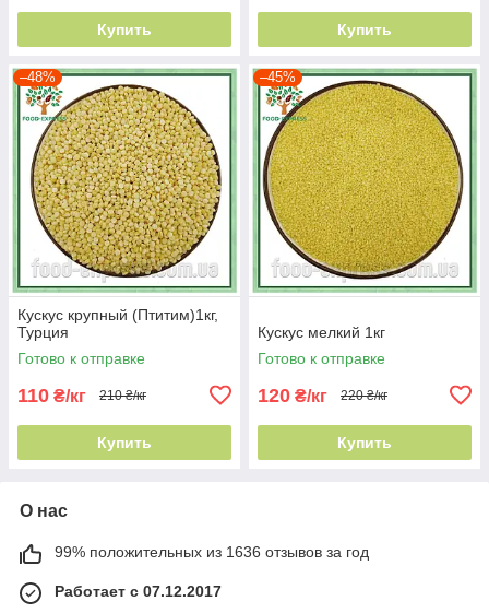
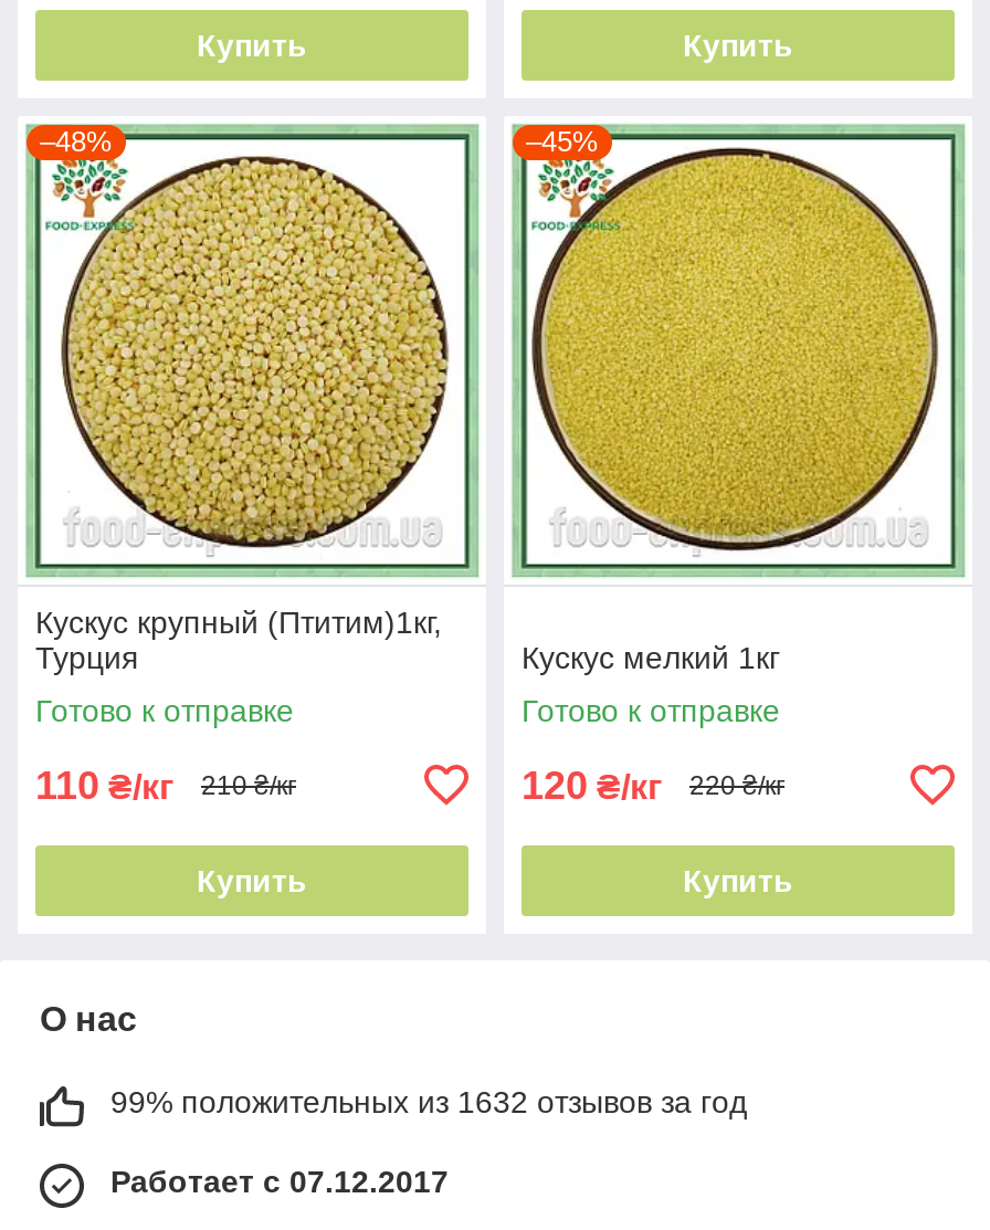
[55,543,369,560] 99% положительных из 1636 отзывов за год -> [110,1084,747,1119] 99% положительных из 1632 отзывов за год

